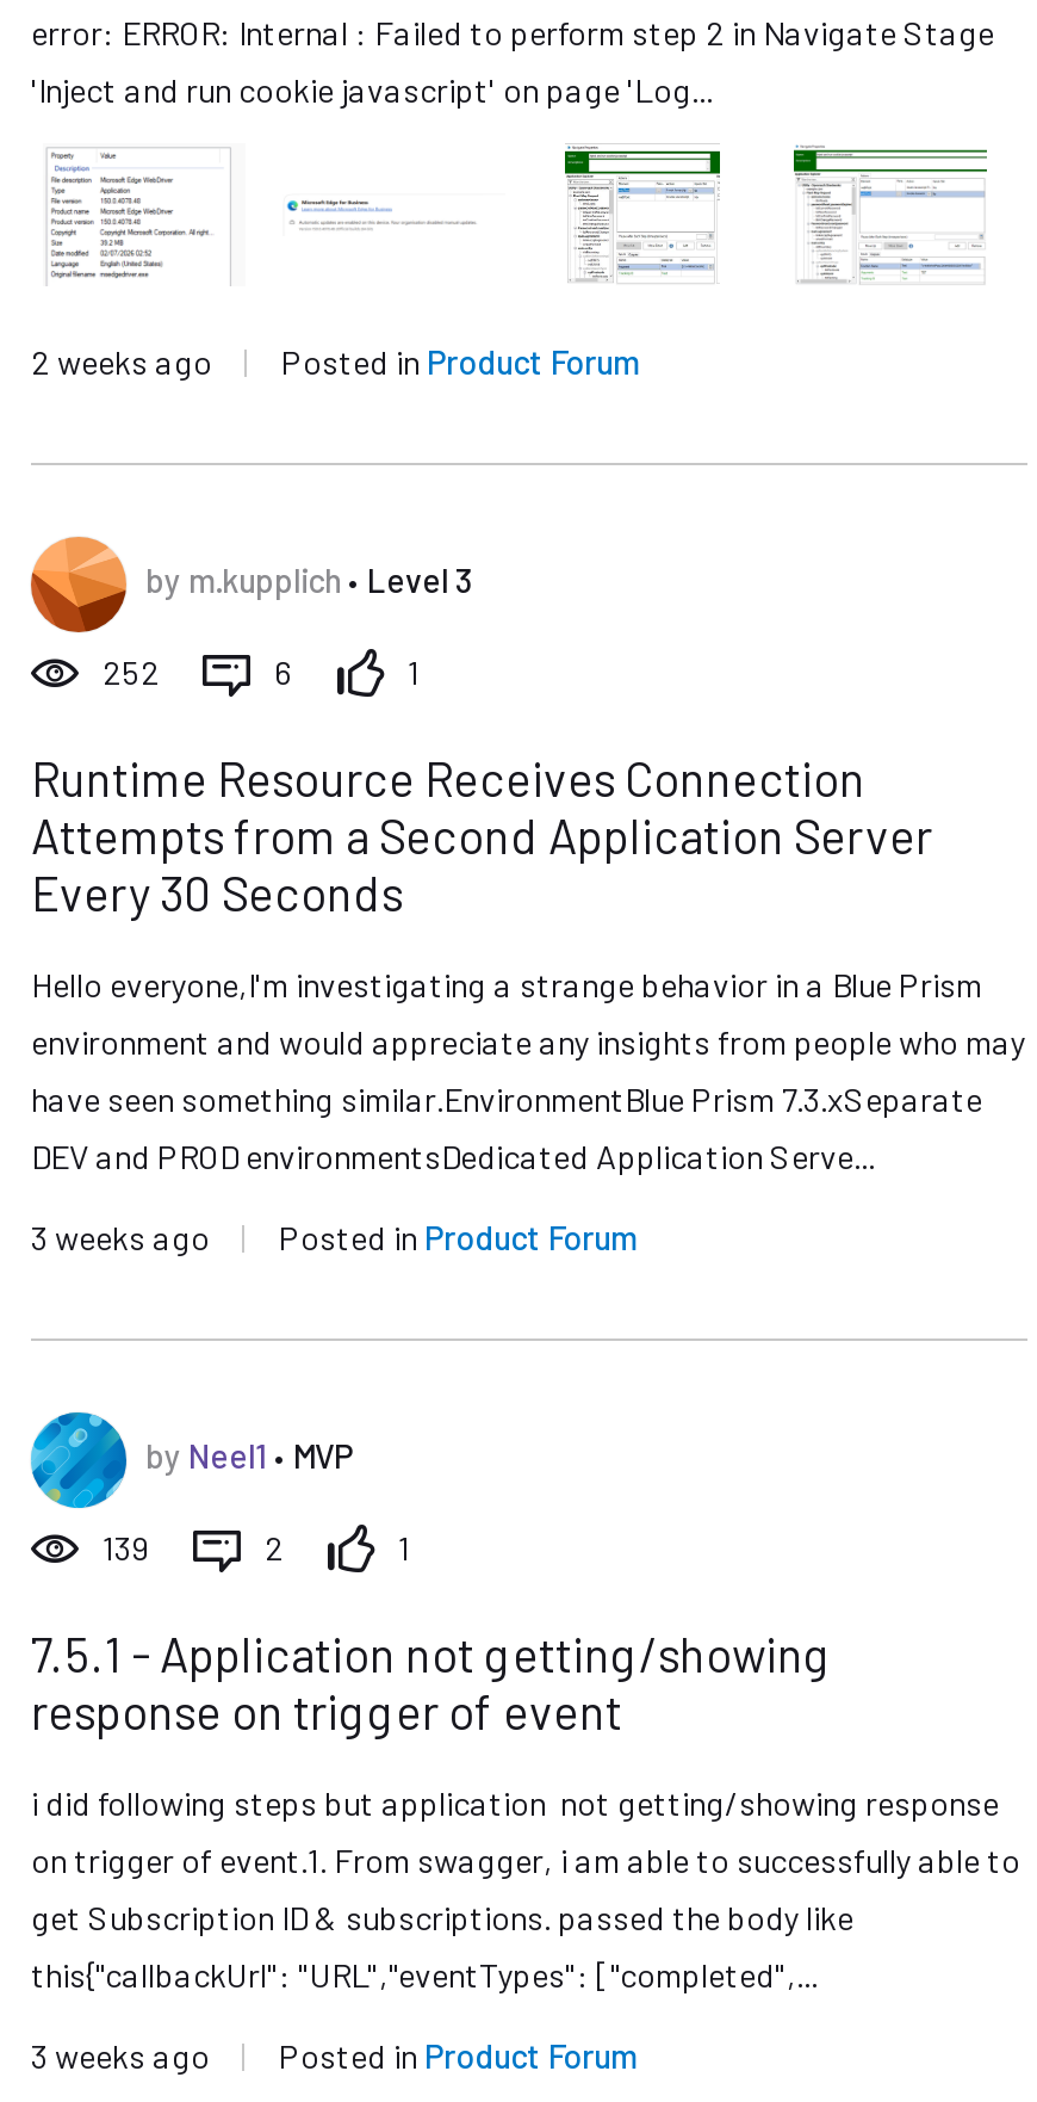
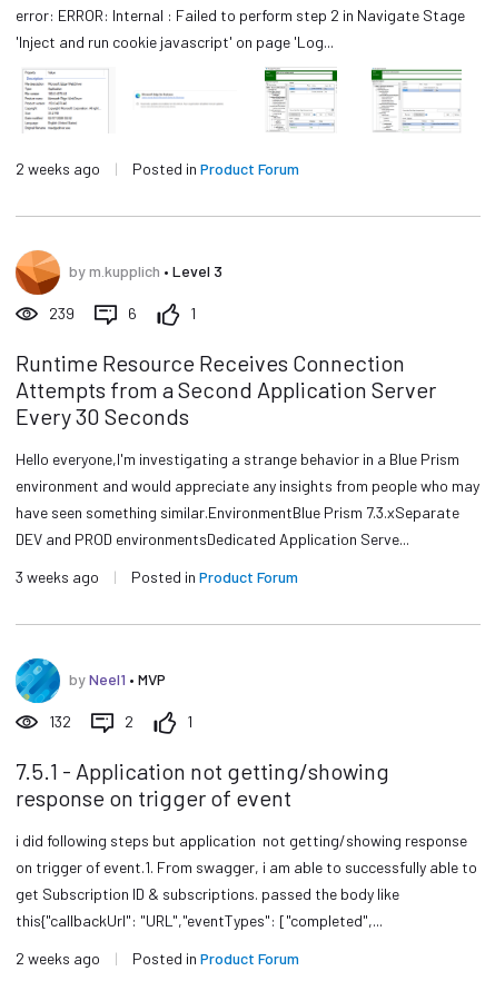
[103,651,160,692] 252 -> [49,304,75,323] 239
[103,1527,150,1568] 139 -> [49,712,71,731] 132
[31,2035,210,2076] 3 weeks ago -> [16,949,100,968] 2 weeks ago

